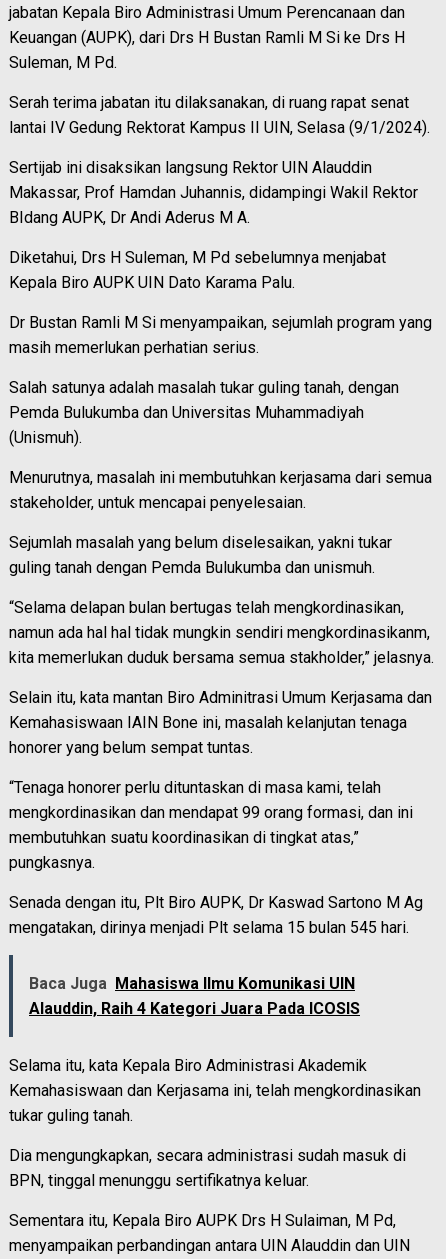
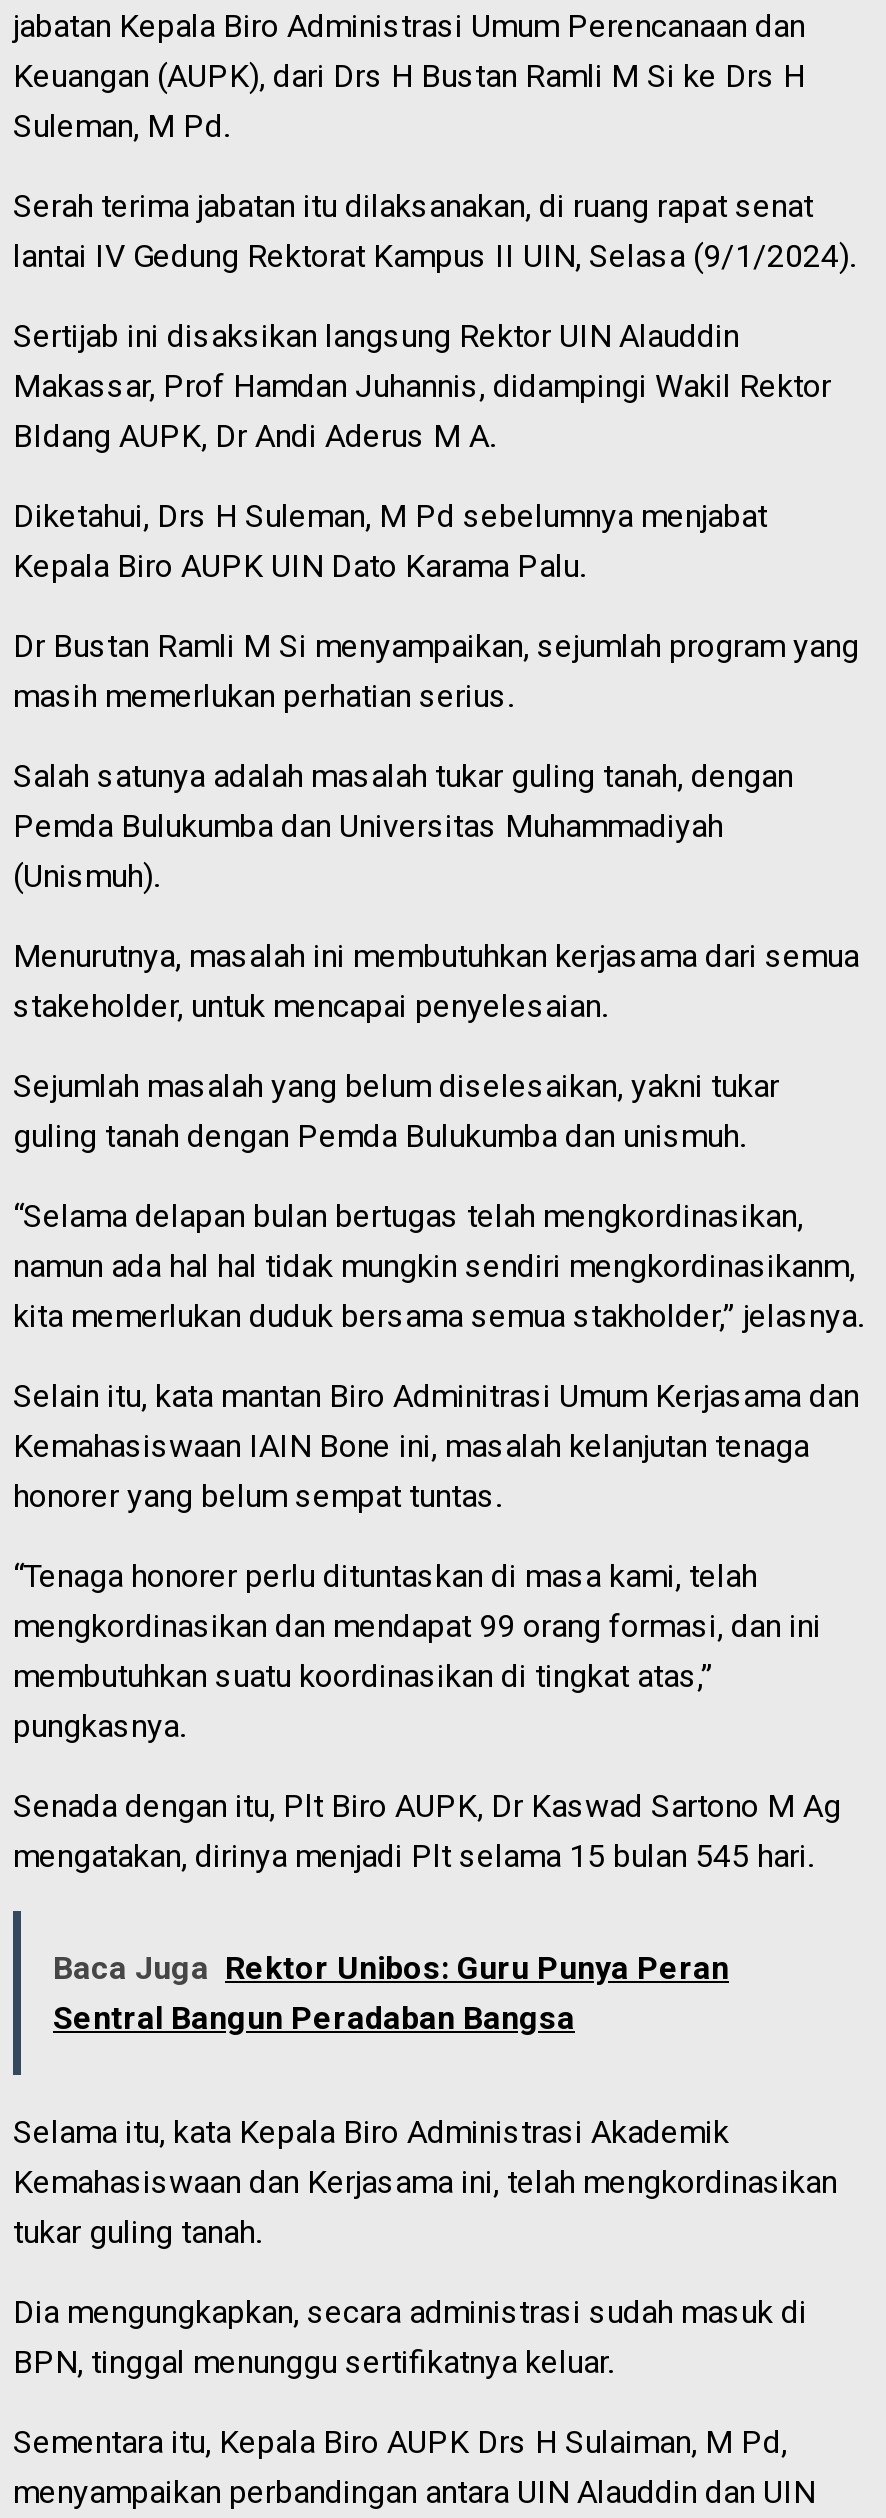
[29,974,360,1018] Baca Juga Mahasiswa Ilmu Komunikasi UIN | Alauddin, Raih 4 Kategori Juara Pada ICOSIS -> [53,1949,729,2037] Baca Juga Rektor Unibos: Guru Punya Peran | Sentral Bangun Peradaban Bangsa

